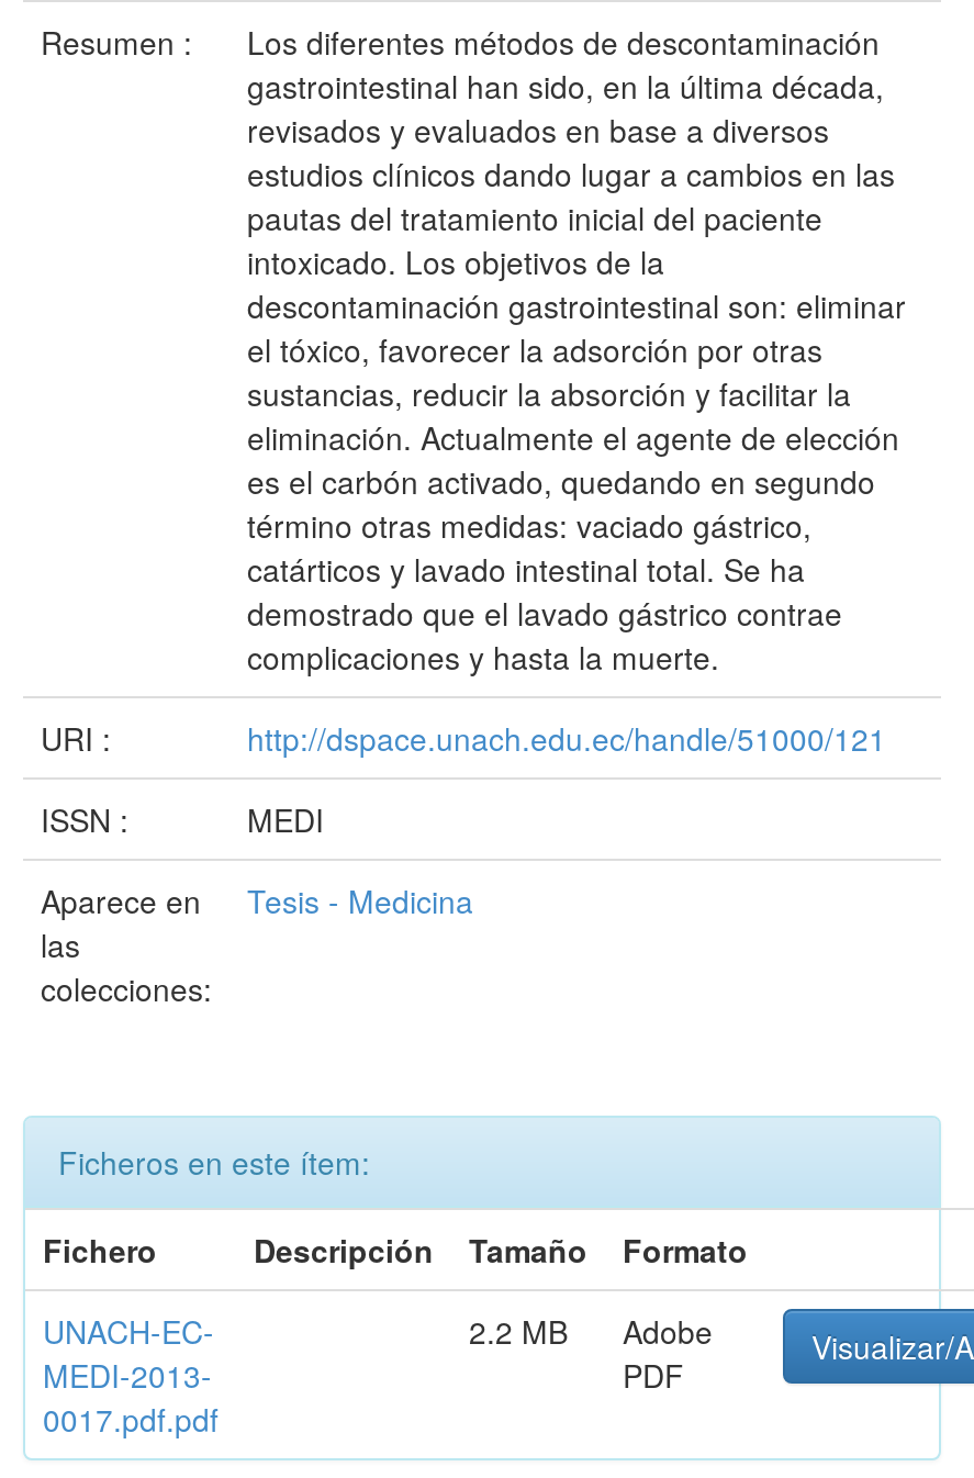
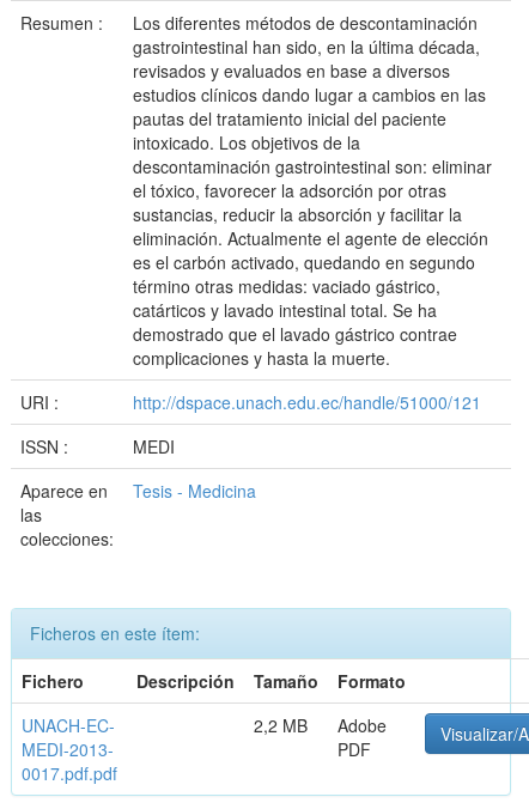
[469,1309,713,1353] 2.2 MB Adobe -> [254,713,387,737] 2,2 MB Adobe

